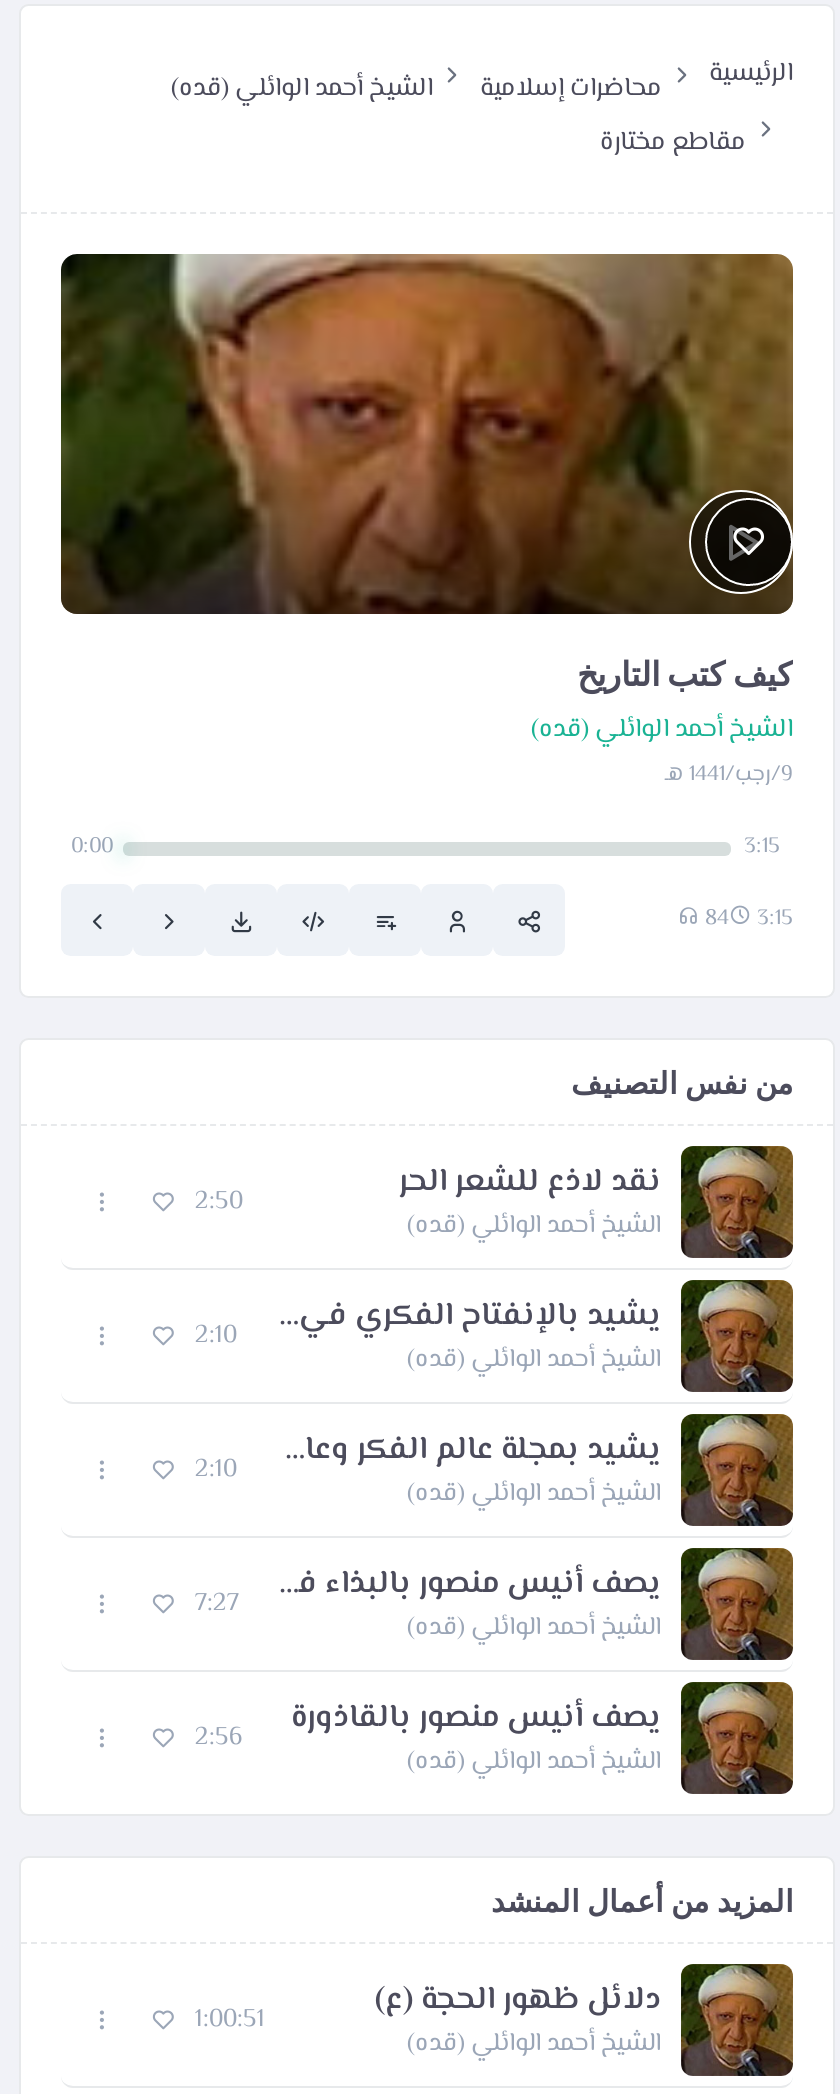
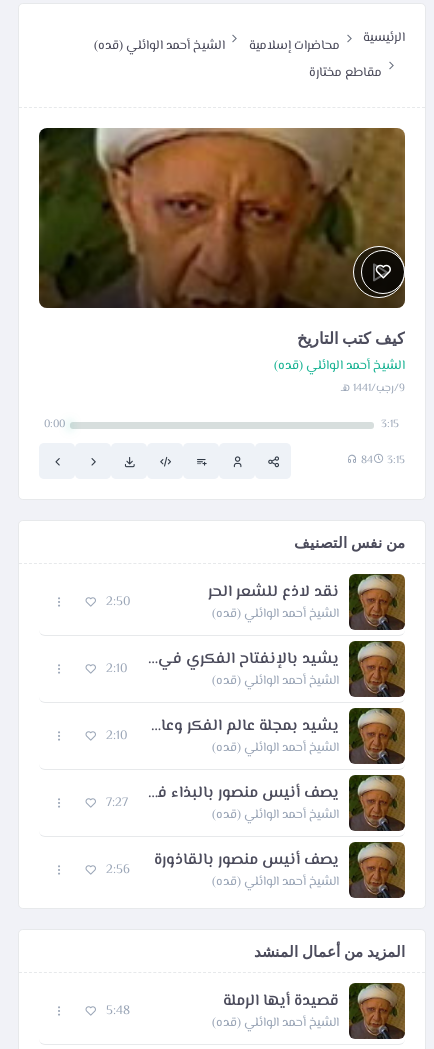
[375,1975,661,2025] دلائل ظهور الحجة (ع) -> [223,988,339,1013] قصيدة أيها الرملة
[195,1999,265,2039] 1:00:51 -> [106,1000,130,1020] 5:48

